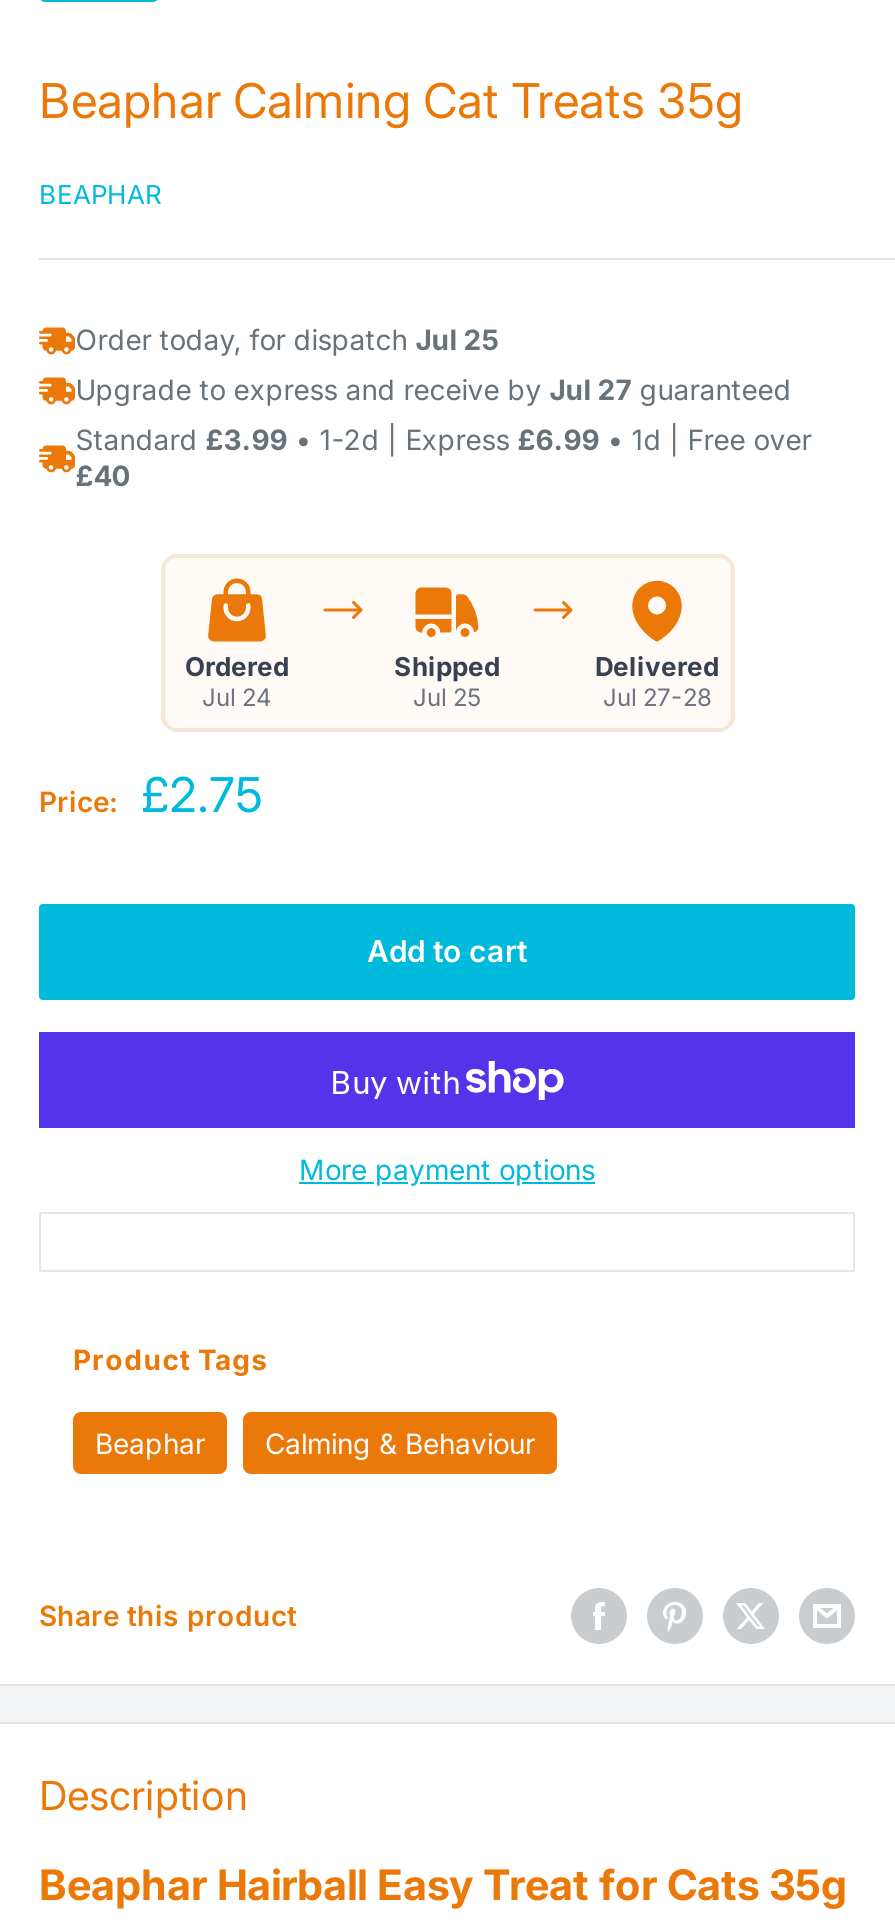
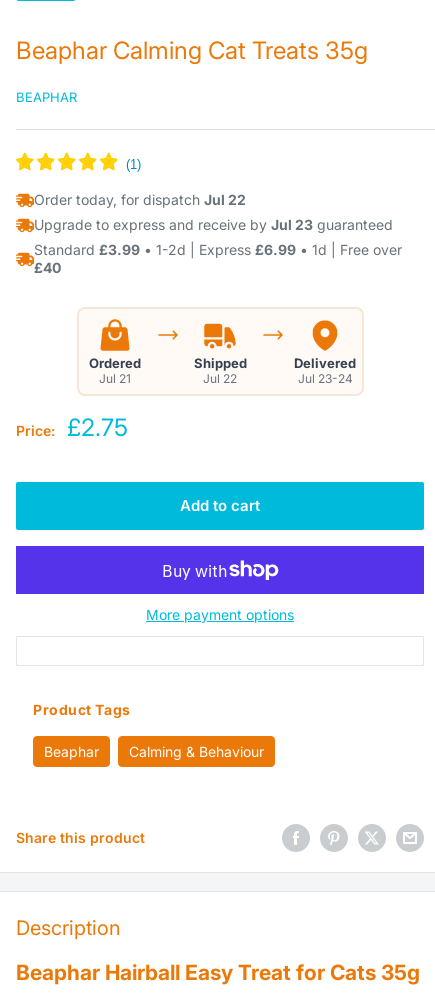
[75,322,499,356] Order today, for dispatch Jul 25 -> [34,191,246,208] Order today, for dispatch Jul 22
[75,373,791,407] Upgrade to express and receive by Jul 27 guaranteed -> [34,216,393,233] Upgrade to express and receive by Jul 23 guaranteed
[202,682,272,712] Jul 24 -> [99,371,131,386] Jul 21
[413,682,481,712] Jul 25 -> [203,371,237,386] Jul 22
[603,682,711,712] Jul 27-28 -> [297,371,352,386] Jul 23-24

